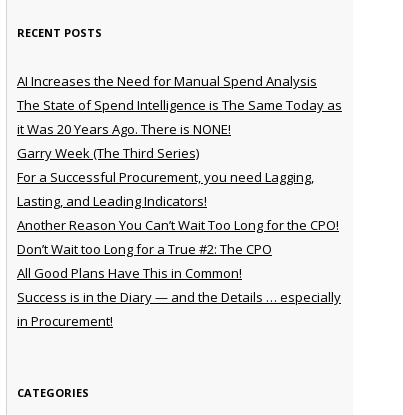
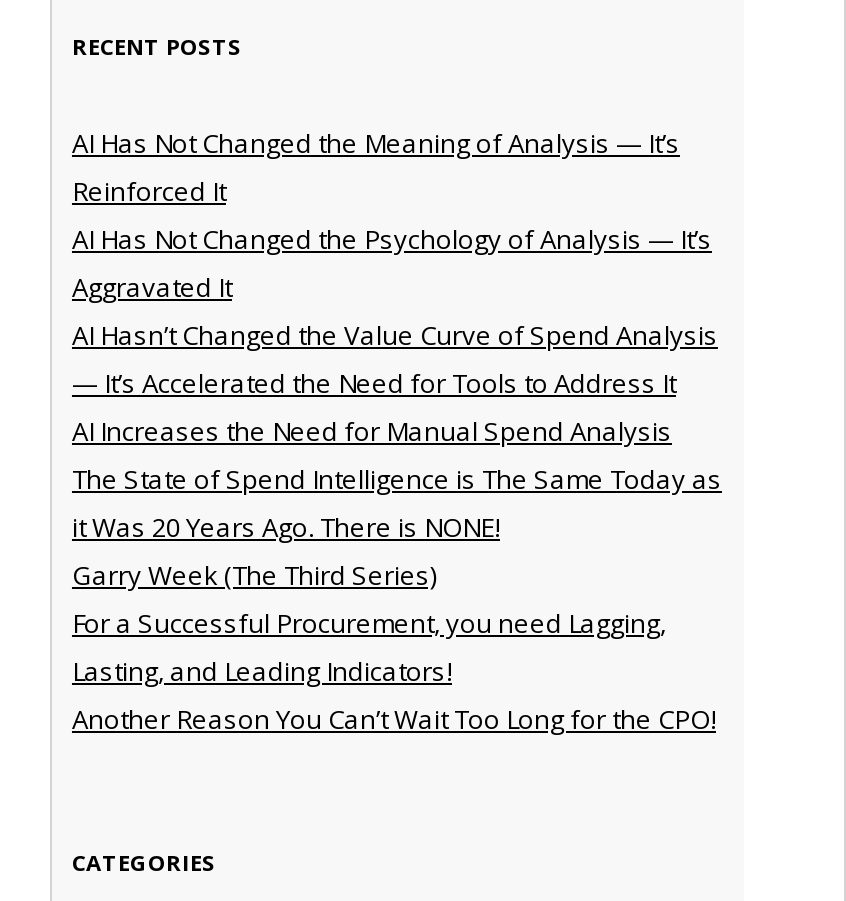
none -> [72,124,718,400] AI Has Not Changed the Meaning of Analysis — It’s | Reinforced It | AI Has Not Changed the Psychology of Analysis — It’s | Aggravated It | AI Hasn’t Changed the Value Curve of Spend Analysis | — It’s Accelerated the Need for Tools to Address It
moved [17,72,342,234] -> [72,412,722,736]: AI Increases the Need for Manual Spend Analysis | The State of Spend Intelligence is The Same Today as | it Was 20 Years Ago. There is NONE! | Garry Week (The Third Series) | For a Successful Procurement, you need Lagging, | Lasting, and Leading Indicators! | Another Reason You Can’t Wait Too Long for the CPO!
[17,240,341,330] Don’t Wait too Long for a True #2: The CPO | All Good Plans Have This in Common! | Success is in the Diary — and the Details … especially | in Procurement! -> none

